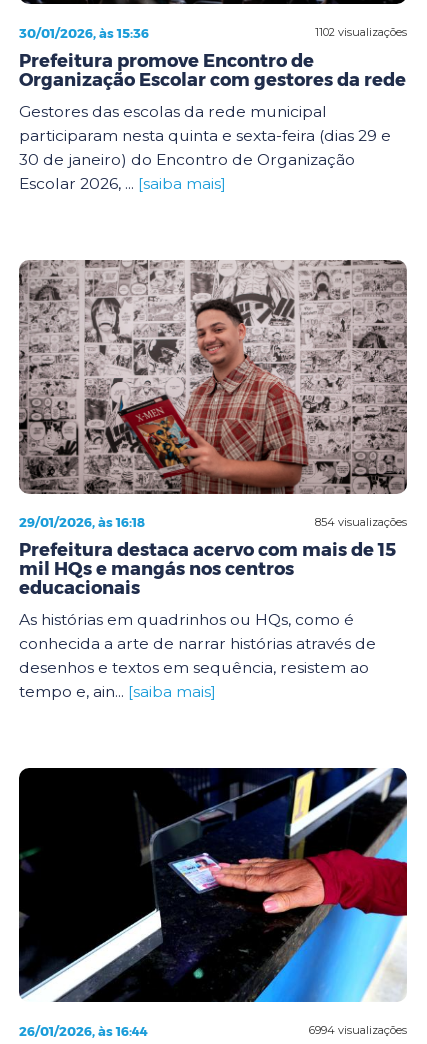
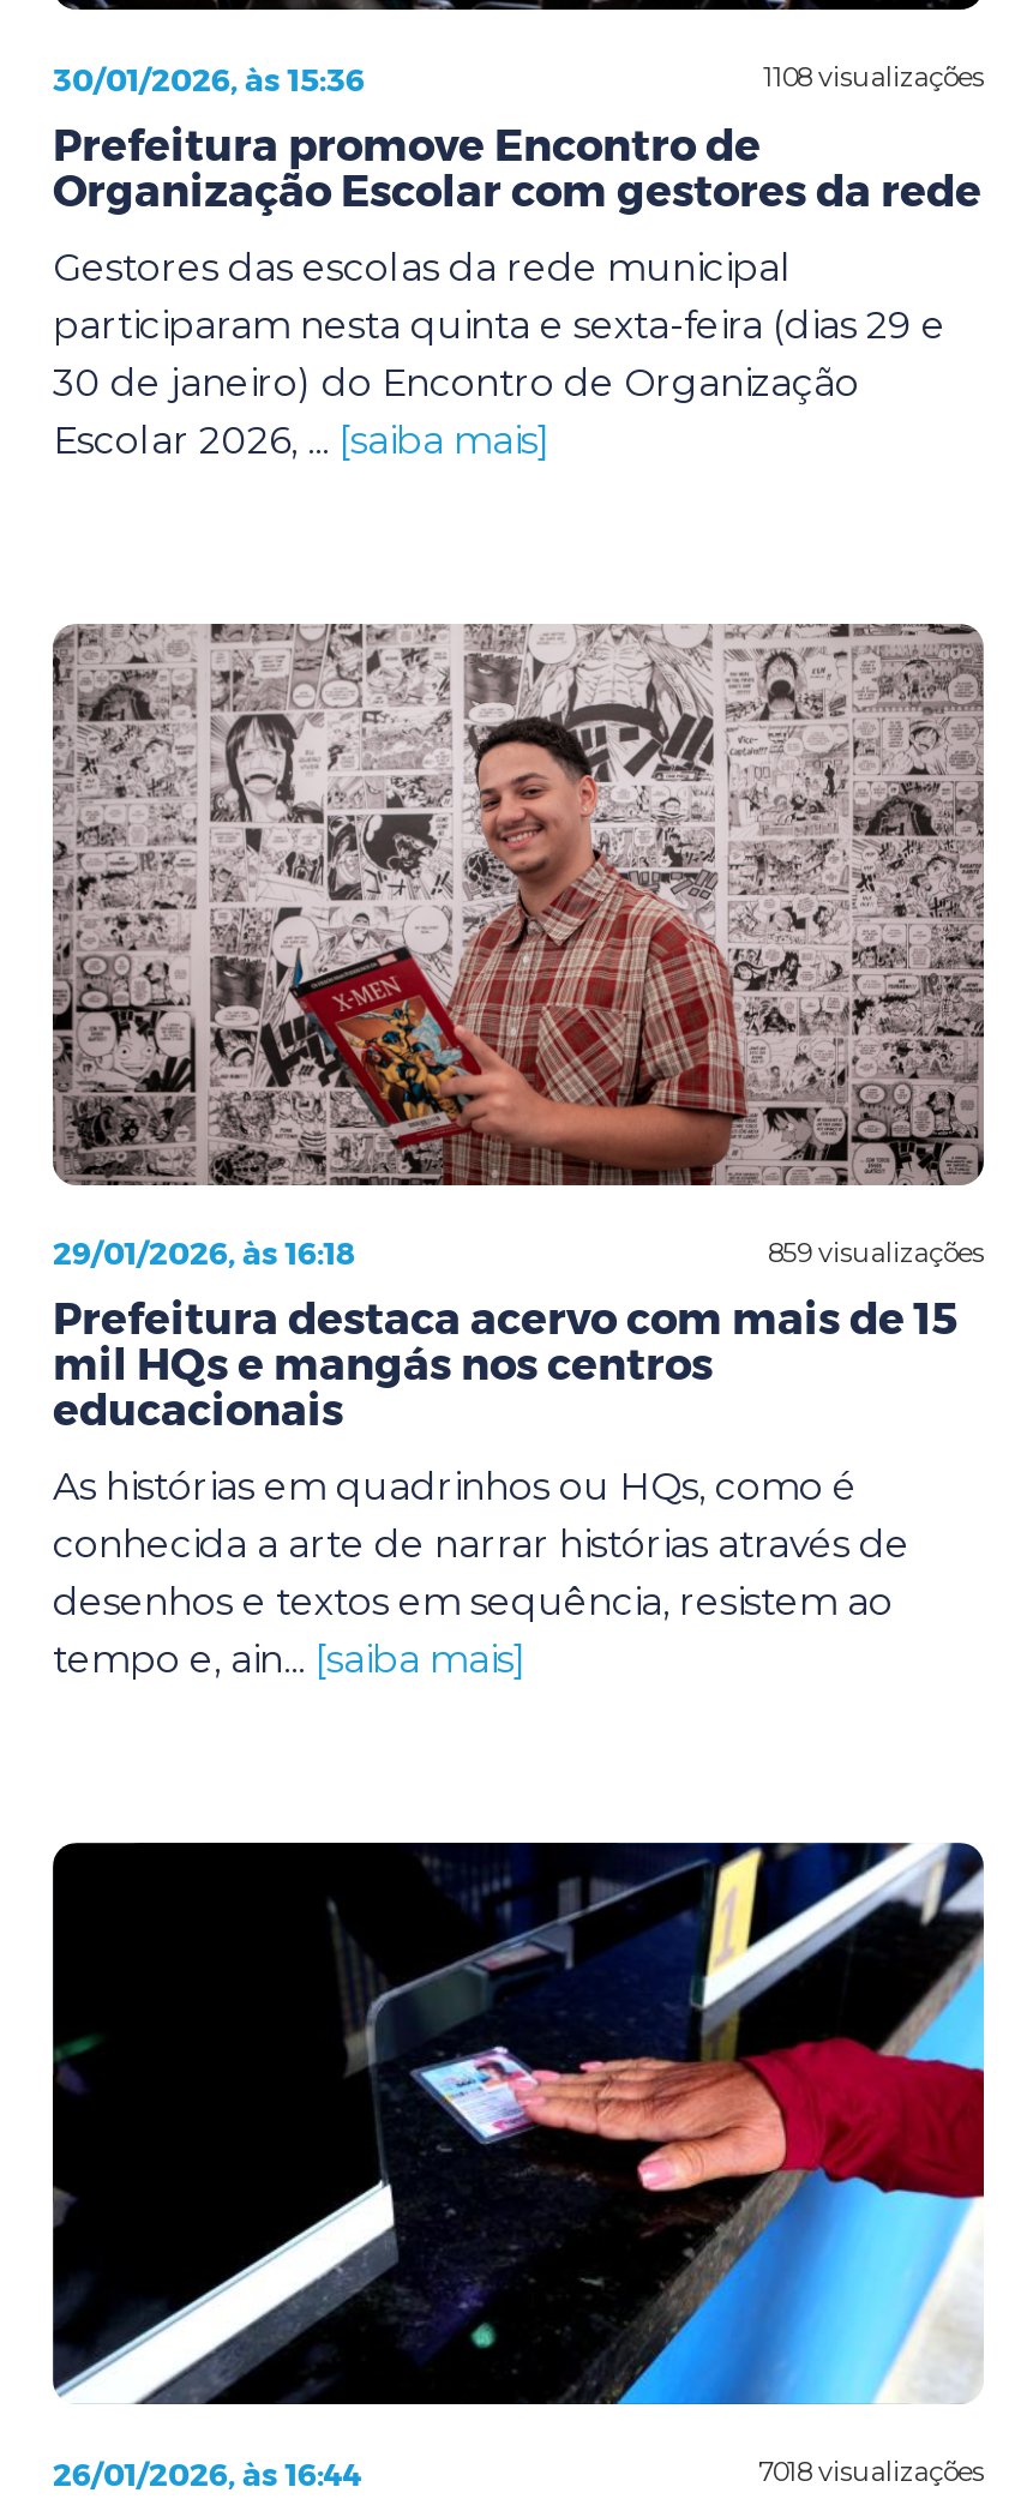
[315,25,407,39] 1102 visualizações -> [763,60,984,94] 1108 visualizações
[315,514,407,528] 854 visualizações -> [768,1235,984,1268] 859 visualizações
[309,1023,407,1037] 6994 visualizações -> [758,2455,984,2488] 7018 visualizações

